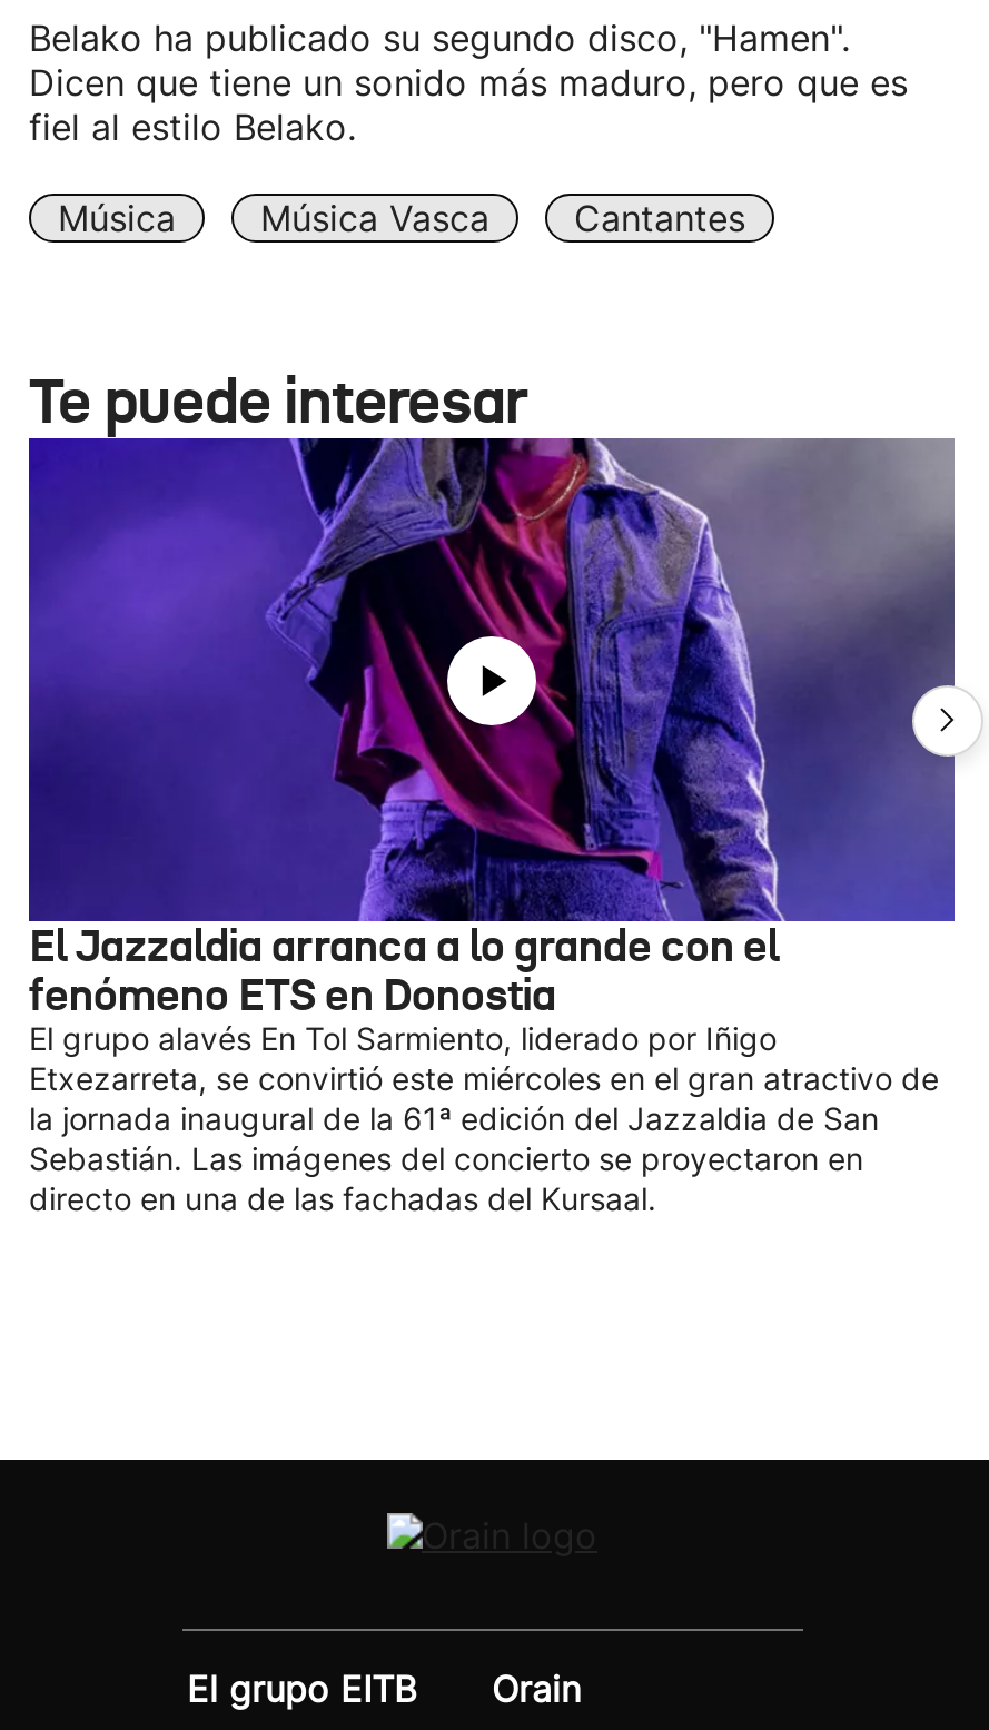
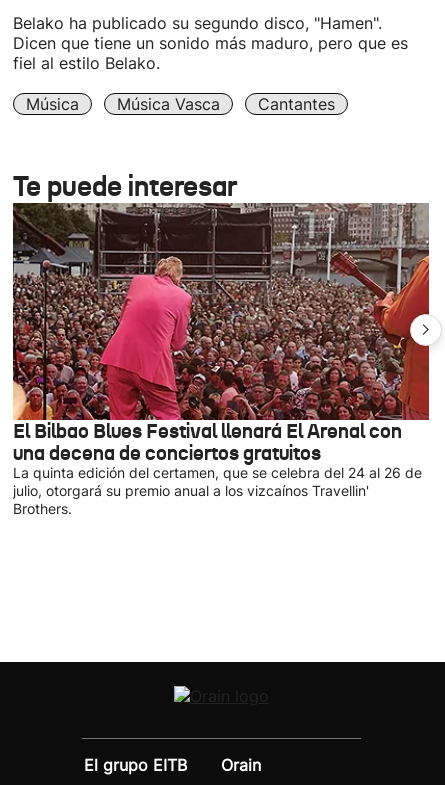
[27,438,957,1217] [image] | El Jazzaldia arranca a lo grande con el | fenómeno ETS en Donostia | El grupo alavés En Tol Sarmiento, liderado por Iñigo | Etxezarreta, se convirtió este miércoles en el gran atractivo de | la jornada inaugural de la 61ª edición del Jazzaldia de San | Sebastián. Las imágenes del concierto se proyectaron en | directo en una de las fachadas del Kursaal. -> [12,202,430,517] [image] | El Bilbao Blues Festival llenará El Arenal con | una decena de conciertos gratuitos | La quinta edición del certamen, que se celebra del 24 al 26 de | julio, otorgará su premio anual a los vizcaínos Travellin' | Brothers.

